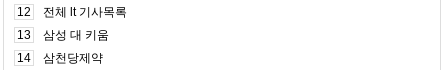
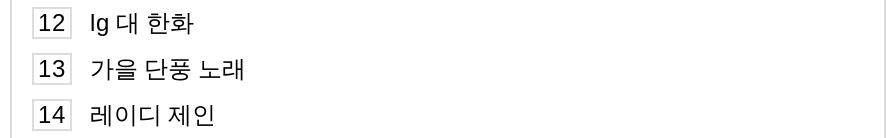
[43,5,127,19] 전체 lt 기사목록 -> [90,9,194,37] lg 대 한화
[43,28,109,42] 삼성 대 키움 -> [90,55,246,83] 가을 단풍 노래
[43,51,103,65] 삼천당제약 -> [90,101,216,129] 레이디 제인

